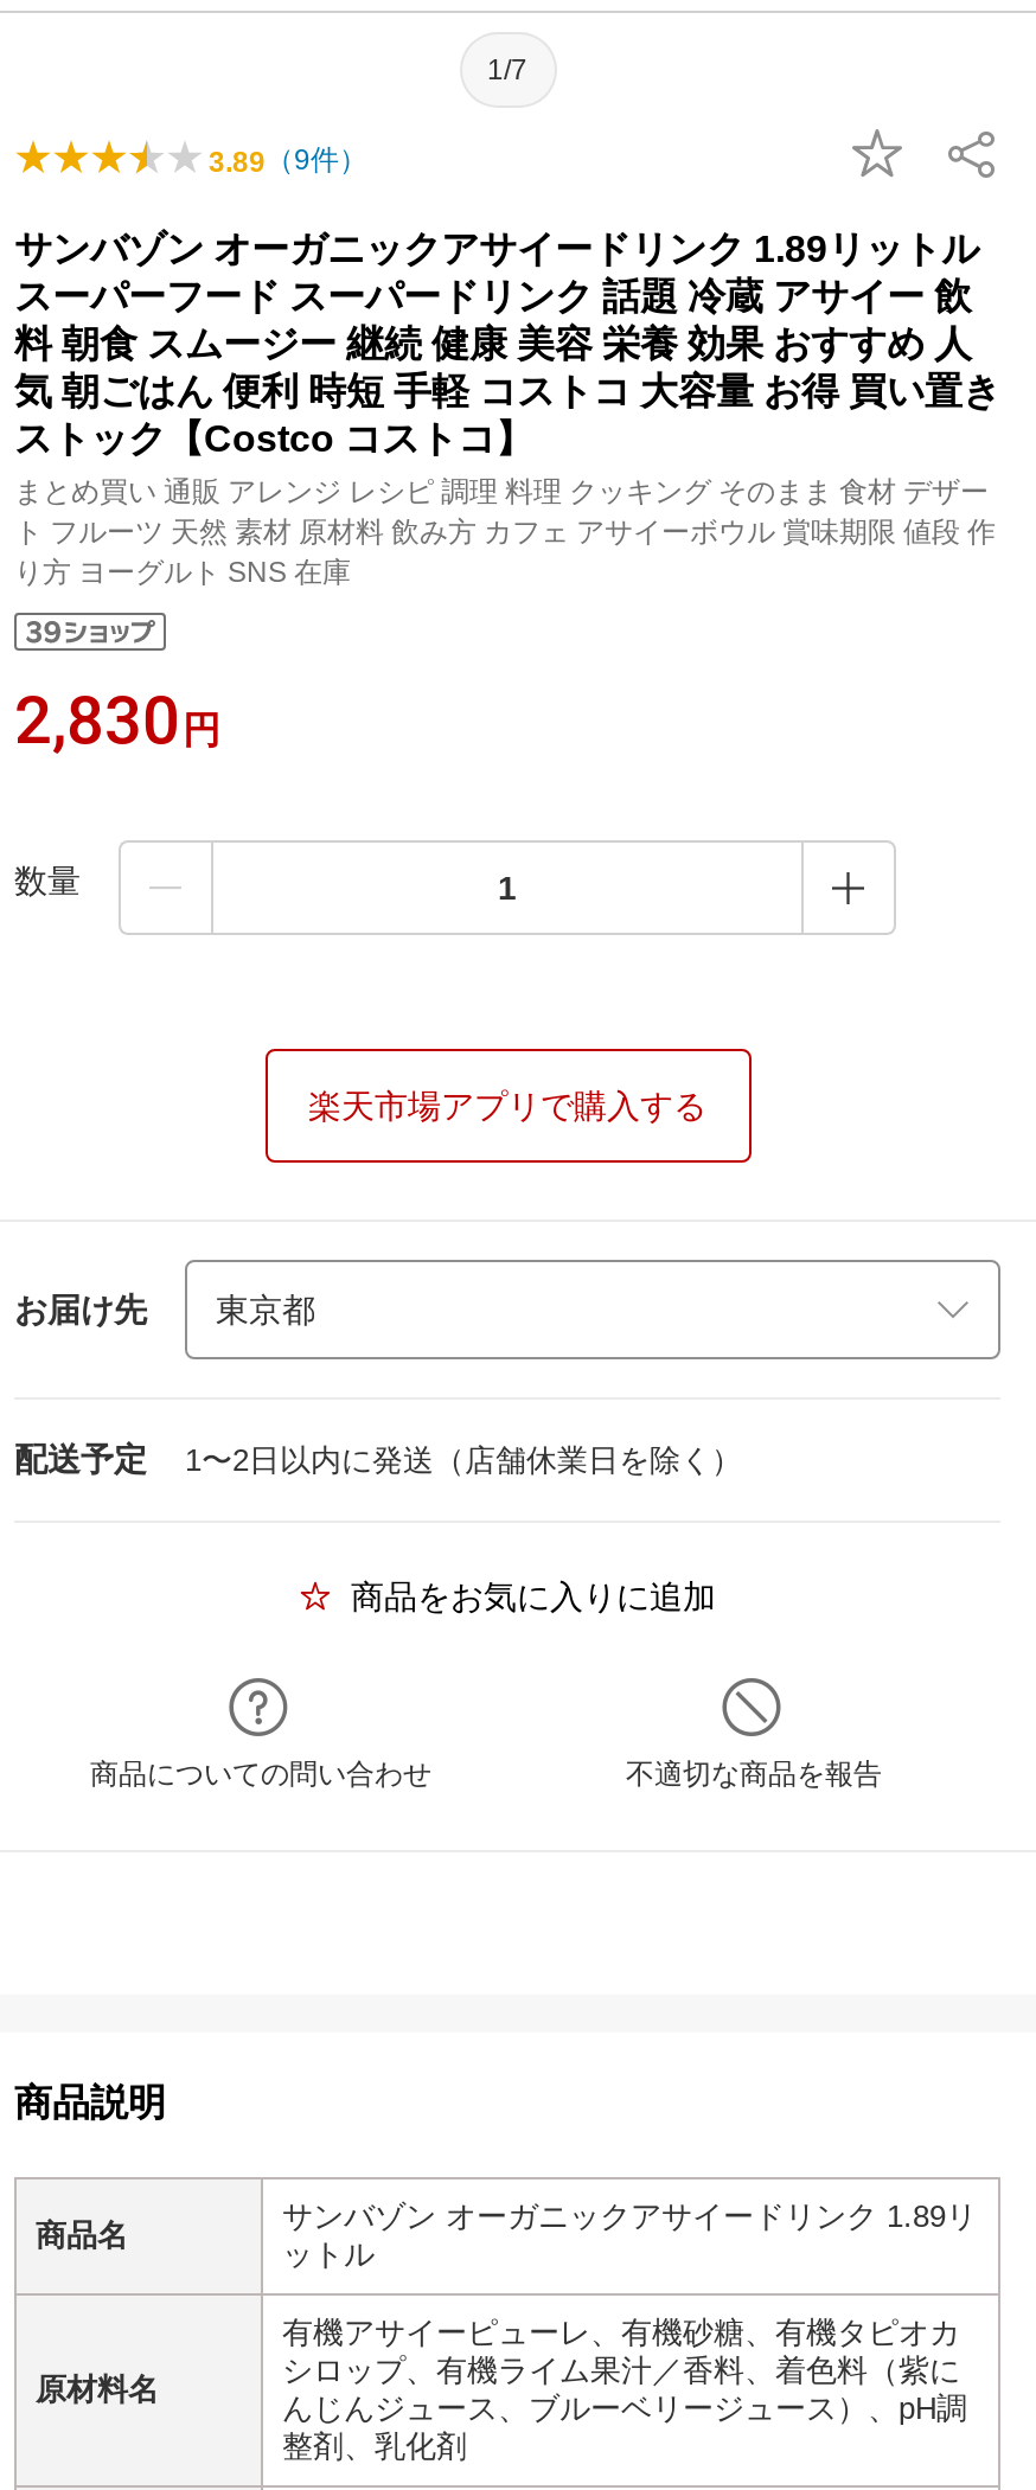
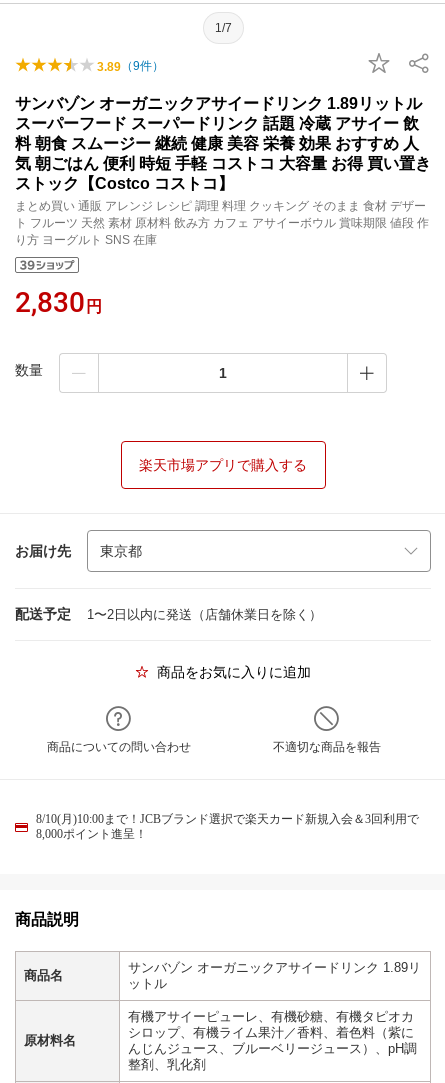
none -> [36,812,419,841] 8/10(月)10:00まで！JCBブランド選択で楽天カード新規入会＆3回利用で | 8,000ポイント進呈！

